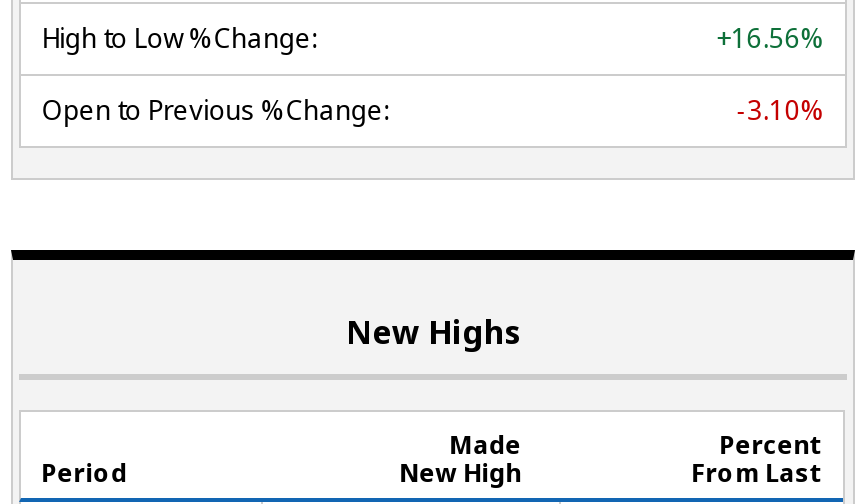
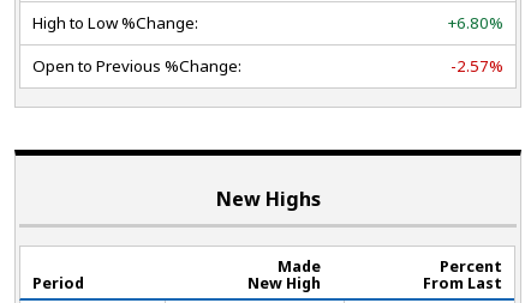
[717,20,825,56] +16.56% -> [448,12,503,33] +6.80%
[737,92,825,128] -3.10% -> [450,55,503,76] -2.57%

